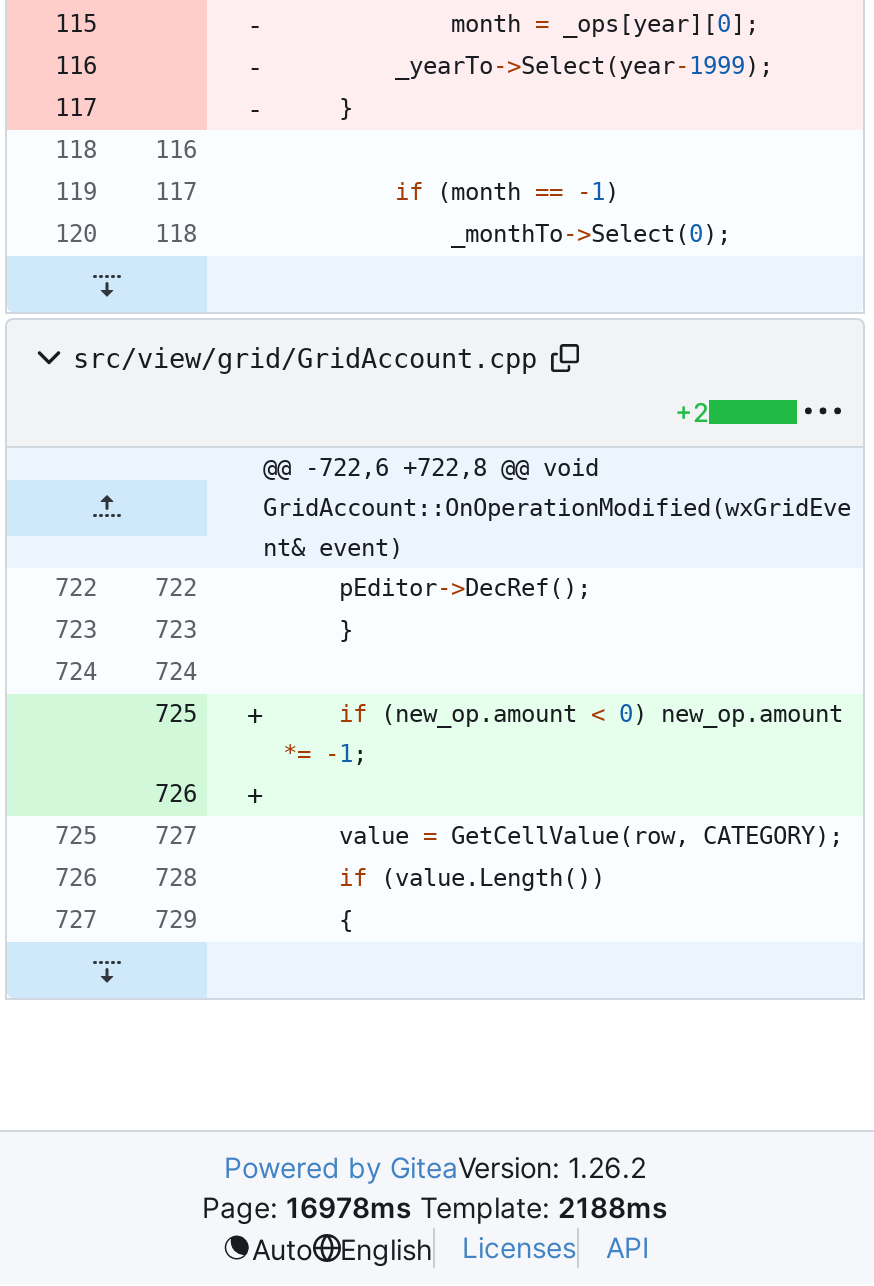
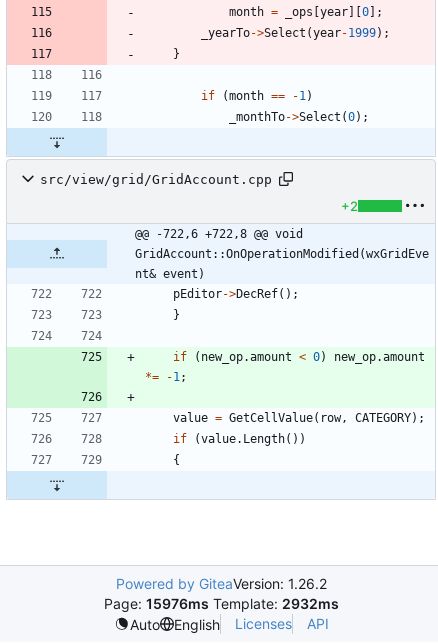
[202,1191,668,1225] Page: 16978ms Template: 2188ms -> [103,595,338,612] Page: 15976ms Template: 2932ms

